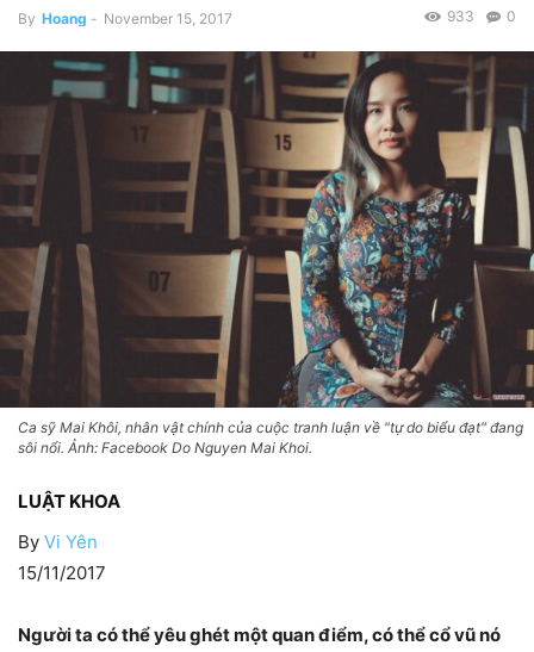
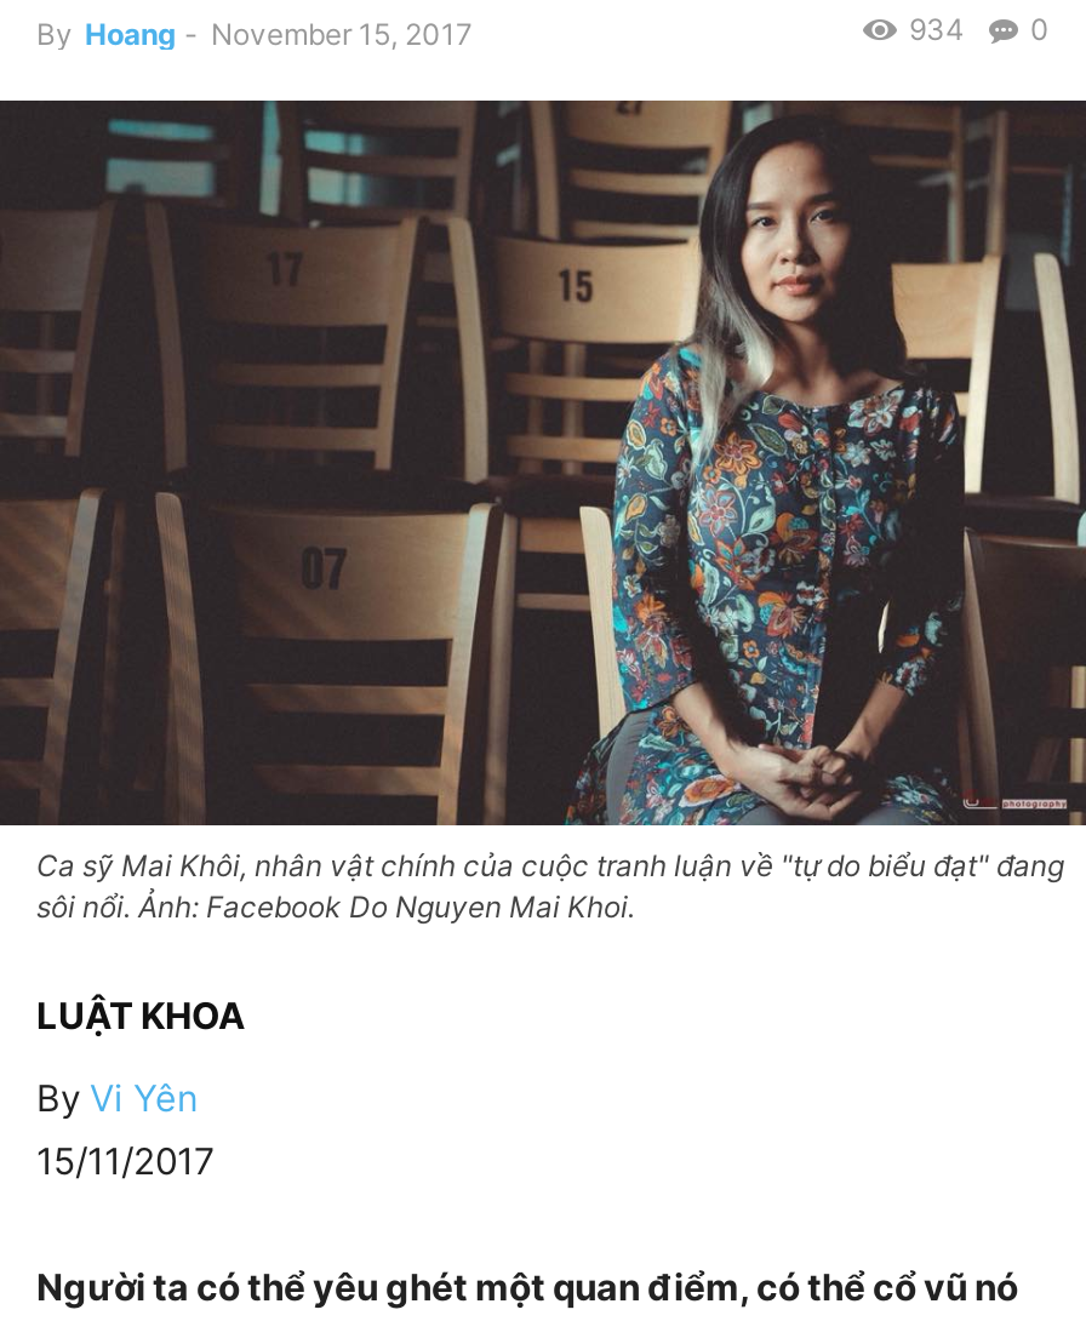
[447,7,516,25] 933 0 -> [909,11,1050,47] 934 0

